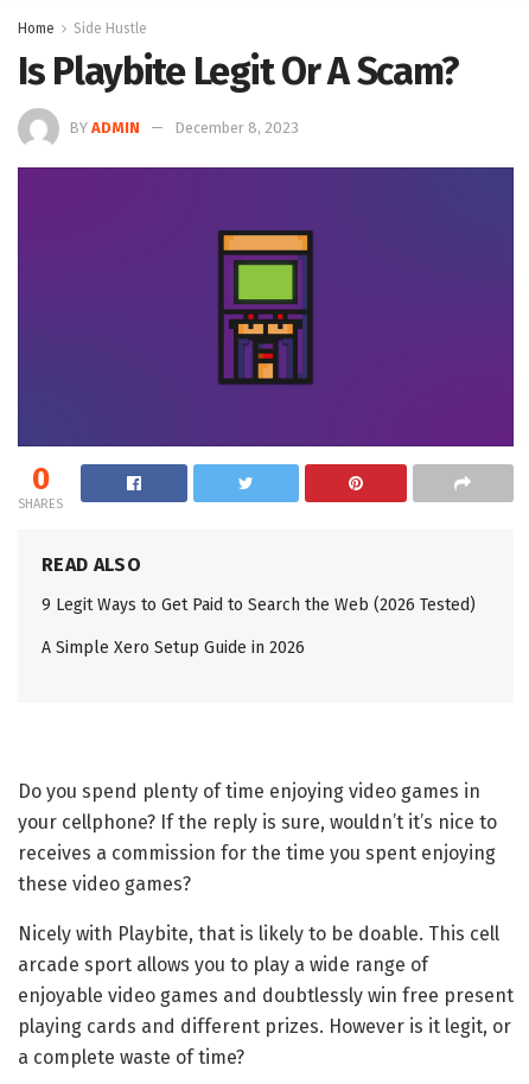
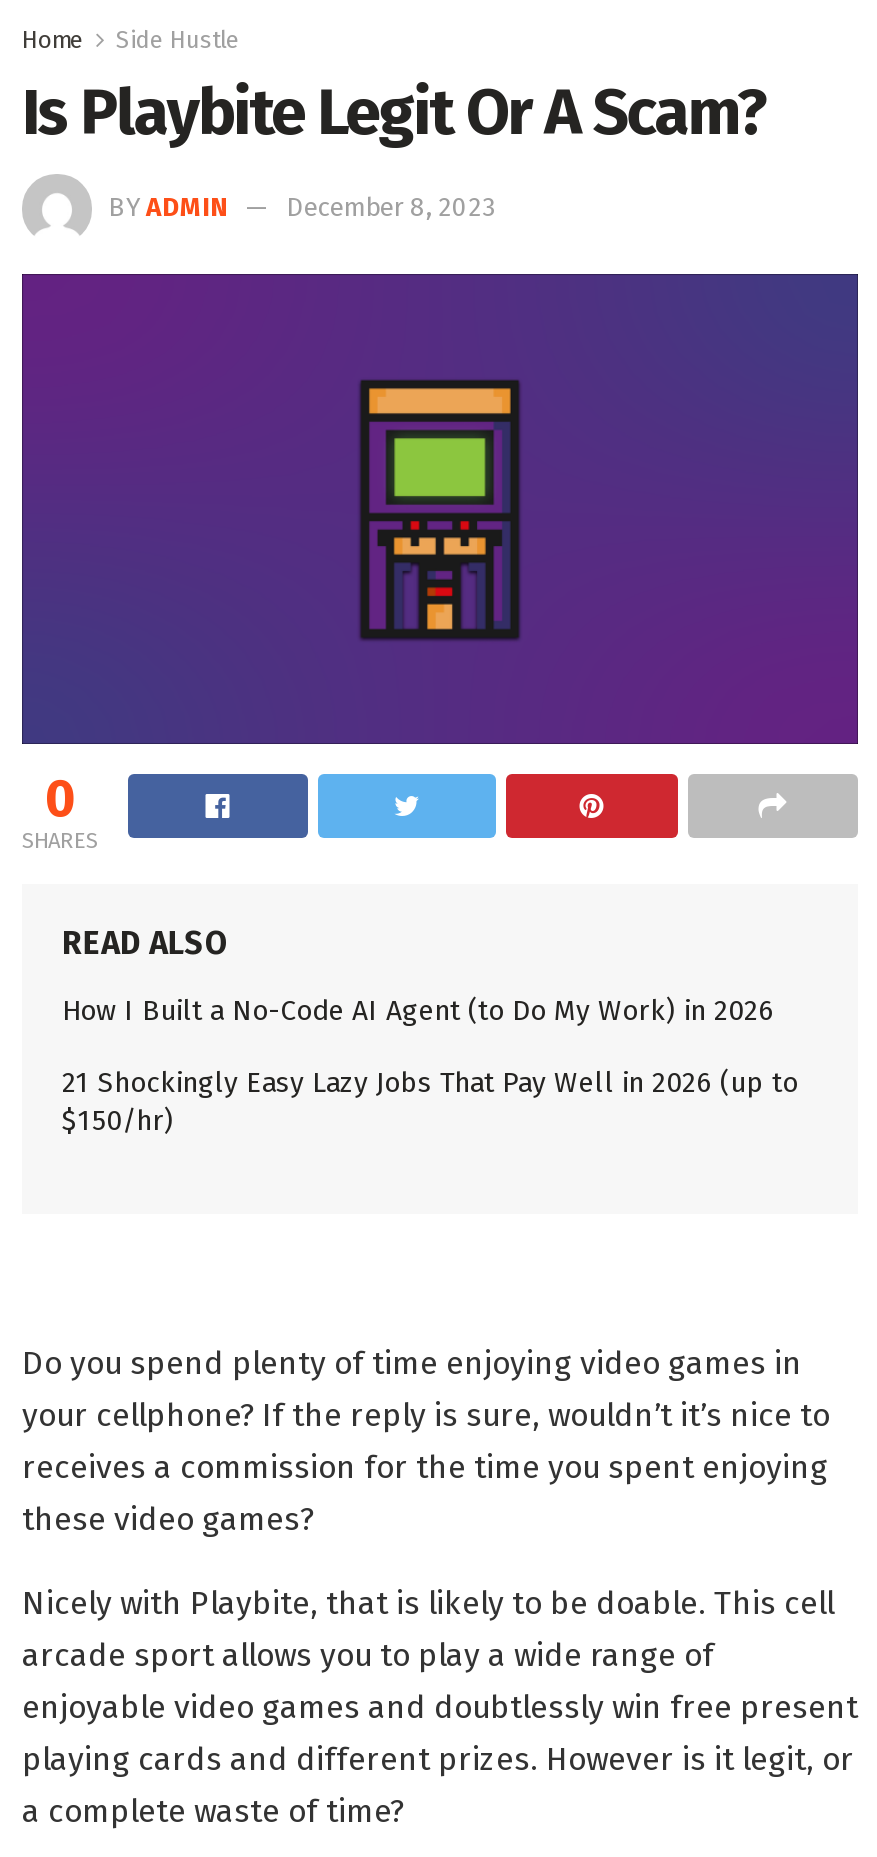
[42,595,476,615] 9 Legit Ways to Get Paid to Search the Web (2026 Tested) -> [62,994,774,1028] How I Built a No-Code AI Agent (to Do My Work) in 2026
[42,638,305,658] A Simple Xero Setup Guide in 2026 -> [62,1066,798,1138] 21 Shockingly Easy Lazy Jobs That Pay Well in 2026 (up to | $150/hr)

